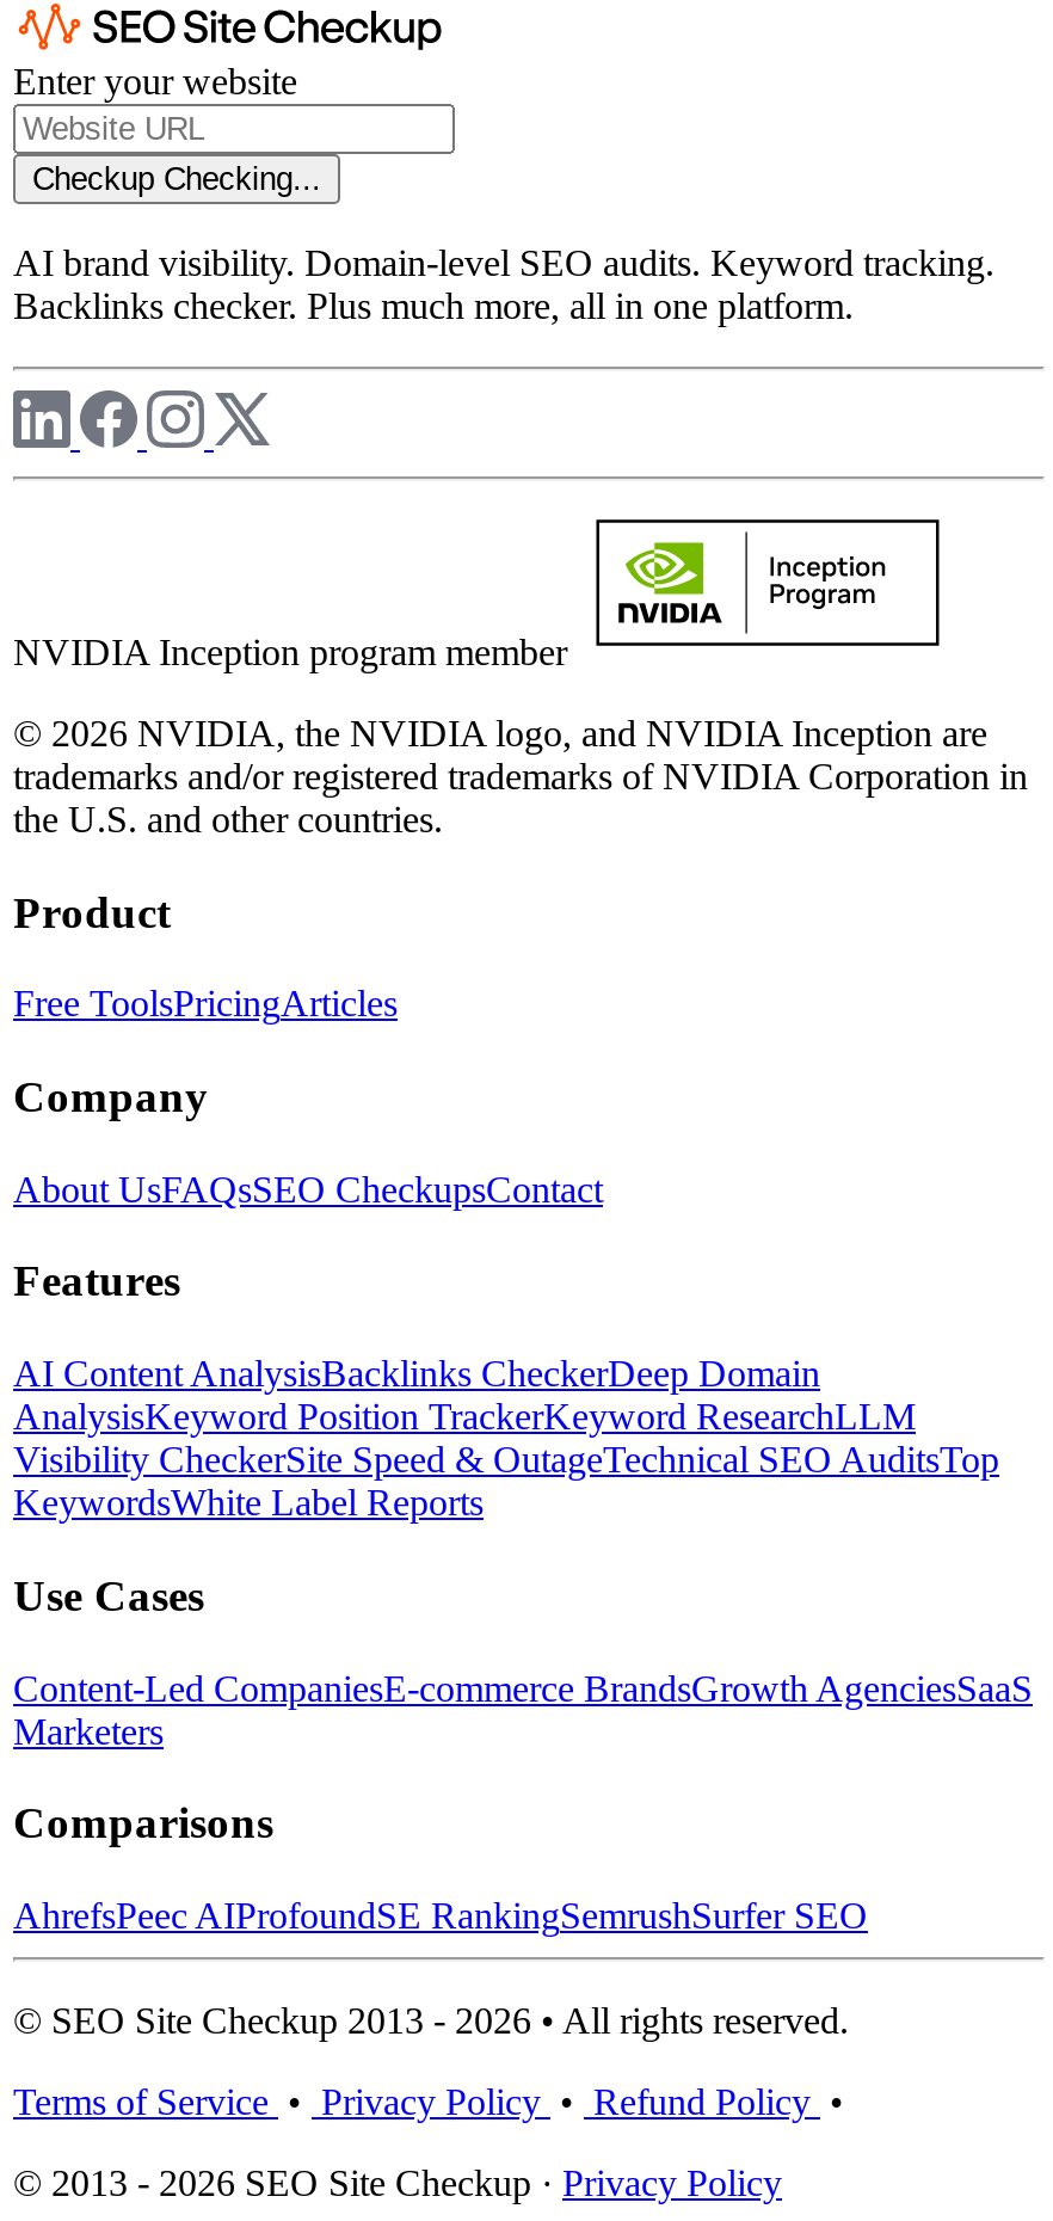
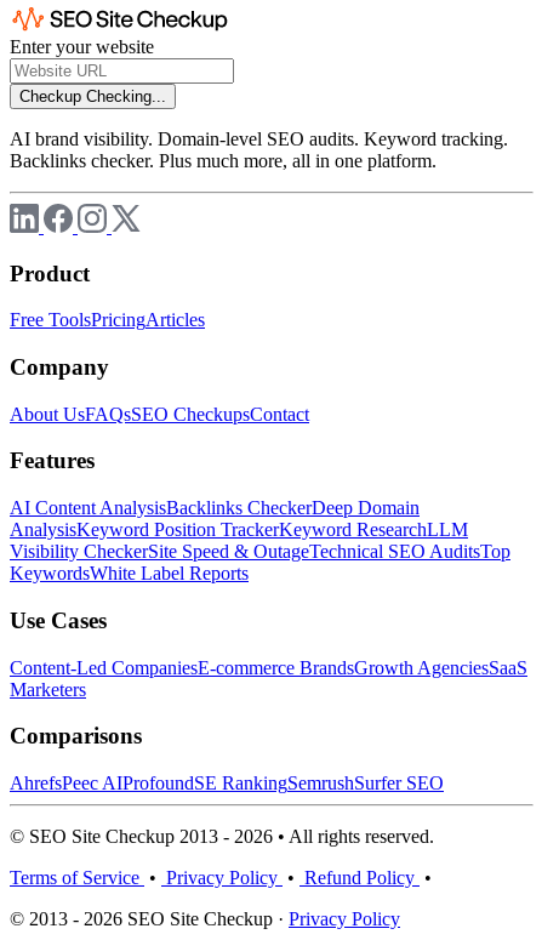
[13,517,1028,839] [image] | NVIDIA Inception program member | © 2026 NVIDIA, the NVIDIA logo, and NVIDIA Inception are | trademarks and/or registered trademarks of NVIDIA Corporation in | the U.S. and other countries. -> none

